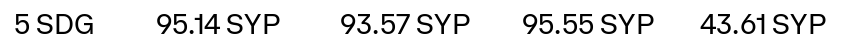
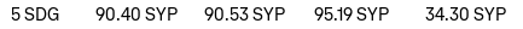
[156,7,280,43] 95.14 SYP -> [95,4,178,26] 90.40 SYP
[340,7,470,43] 93.57 SYP -> [204,4,285,26] 90.53 SYP
[522,7,654,43] 95.55 SYP -> [314,4,389,26] 95.19 SYP
[700,7,826,43] 43.61 SYP -> [425,4,506,26] 34.30 SYP

